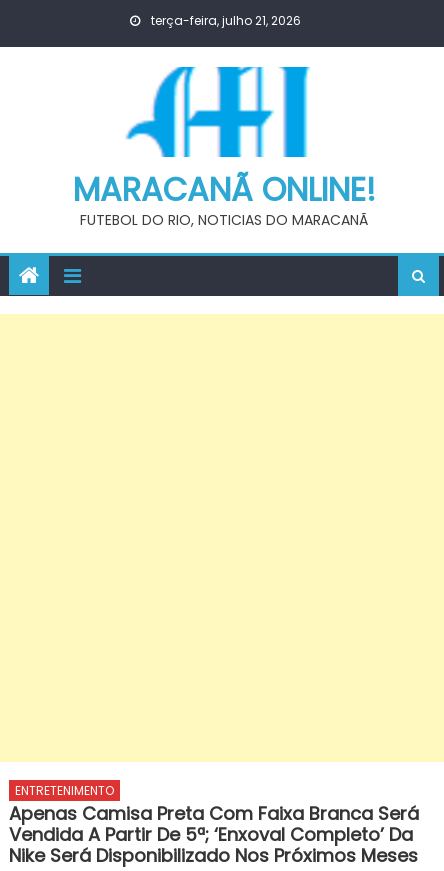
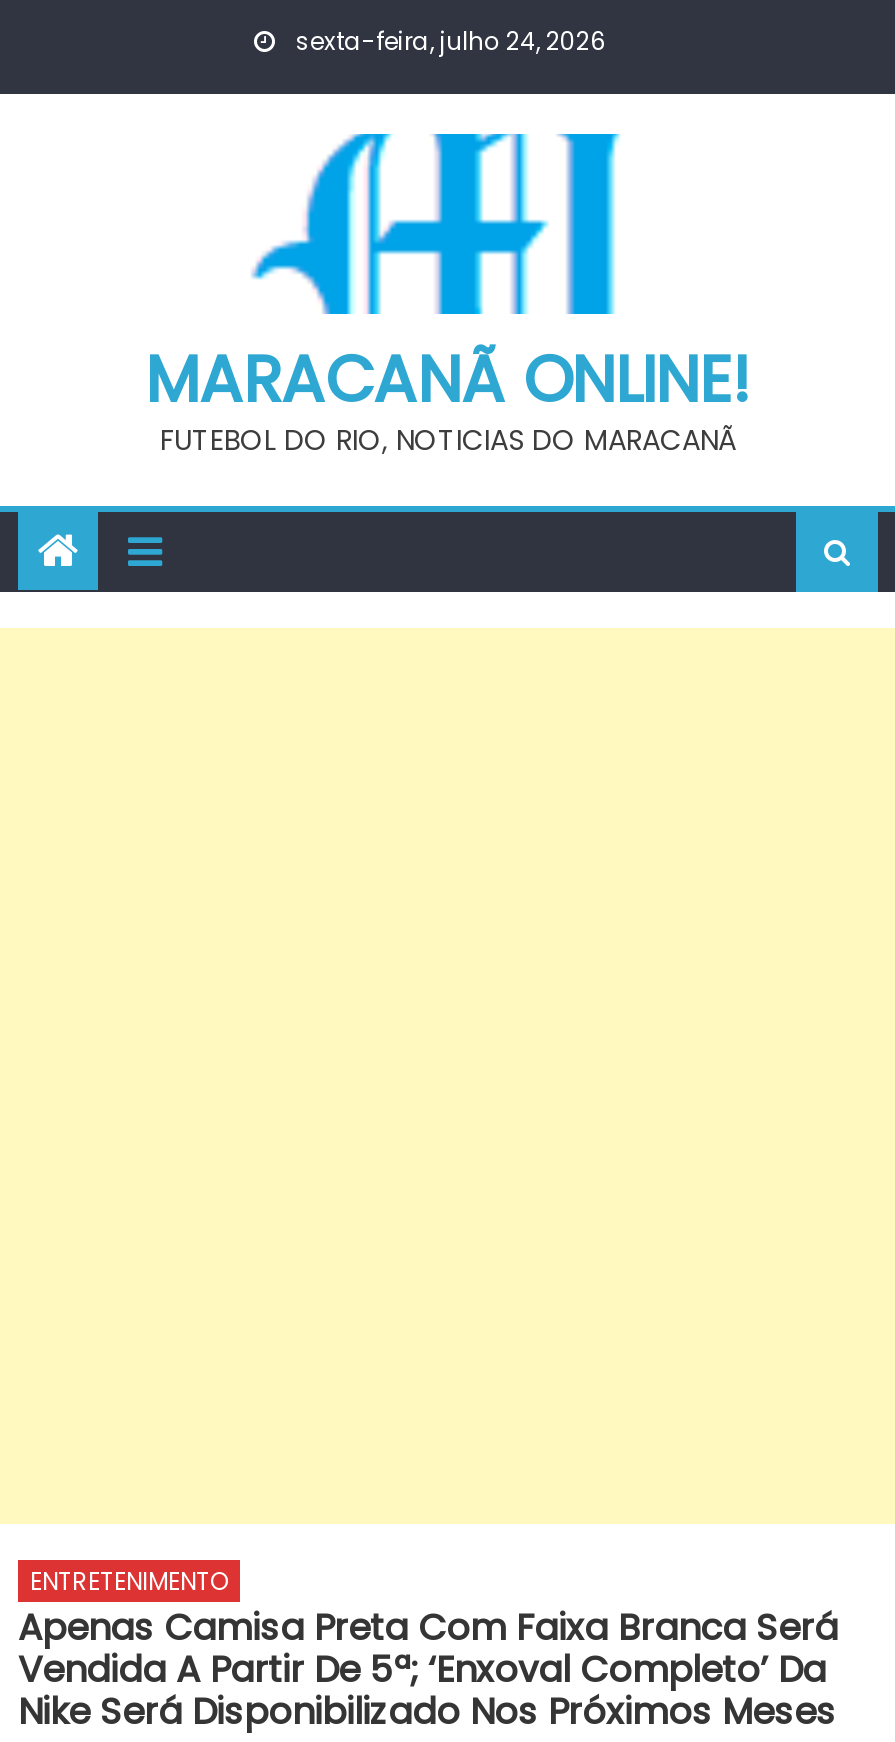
[147,12,300,29] terça-feira, julho 21, 2026 -> [290,24,606,58] sexta-feira, julho 24, 2026

